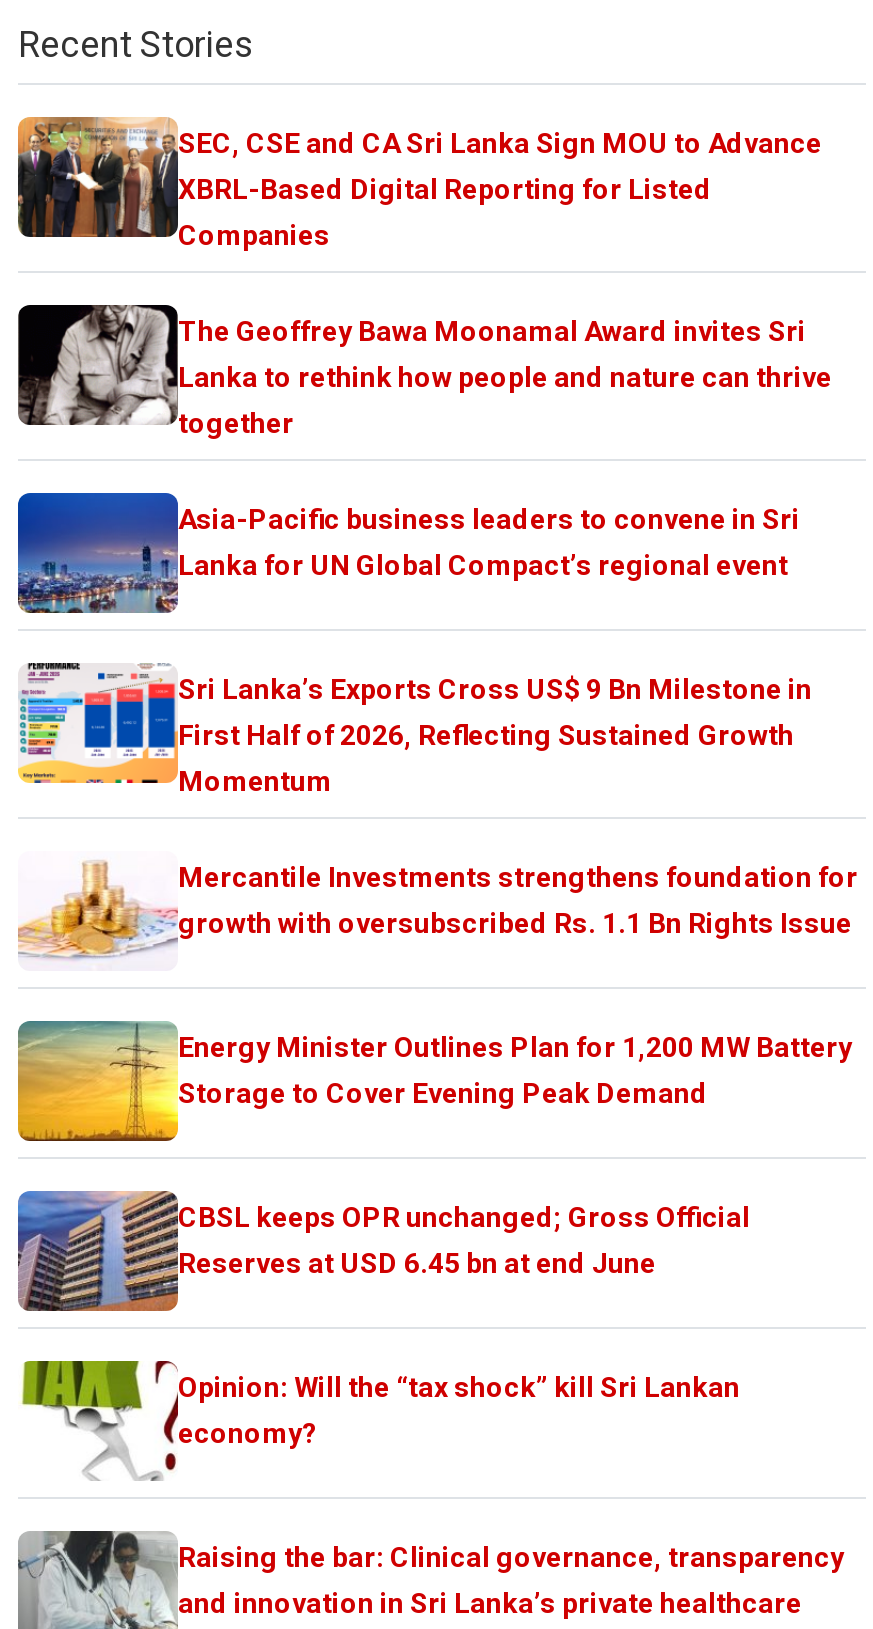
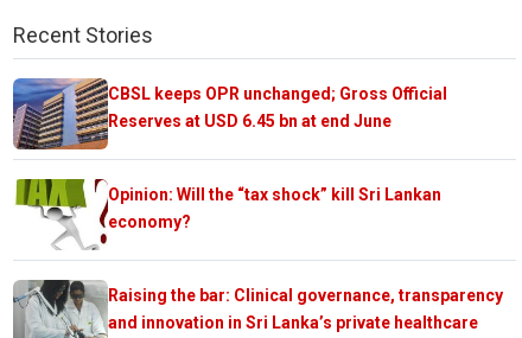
[16,115,832,581] [image] | SEC, CSE and CA Sri Lanka Sign MOU to Advance | XBRL-Based Digital Reporting for Listed | Companies | The Geoffrey Bawa Moonamal Award invites Sri | Lanka to rethink how people and nature can thrive | together | Asia-Pacific business leaders to convene in Sri | Lanka for UN Global Compact’s regional event -> none
[16,303,150,427] [image] -> none
[16,491,858,939] [image] | Sri Lanka’s Exports Cross US$ 9 Bn Milestone in | First Half of 2026, Reflecting Sustained Growth | Momentum | Mercantile Investments strengthens foundation for | growth with oversubscribed Rs. 1.1 Bn Rights Issue -> none
[16,661,150,785] [image] -> none
[18,859,150,963] [image] -> none
[16,1019,852,1143] [image] | Energy Minister Outlines Plan for 1,200 MW Battery | Storage to Cover Evening Peak Demand -> none

